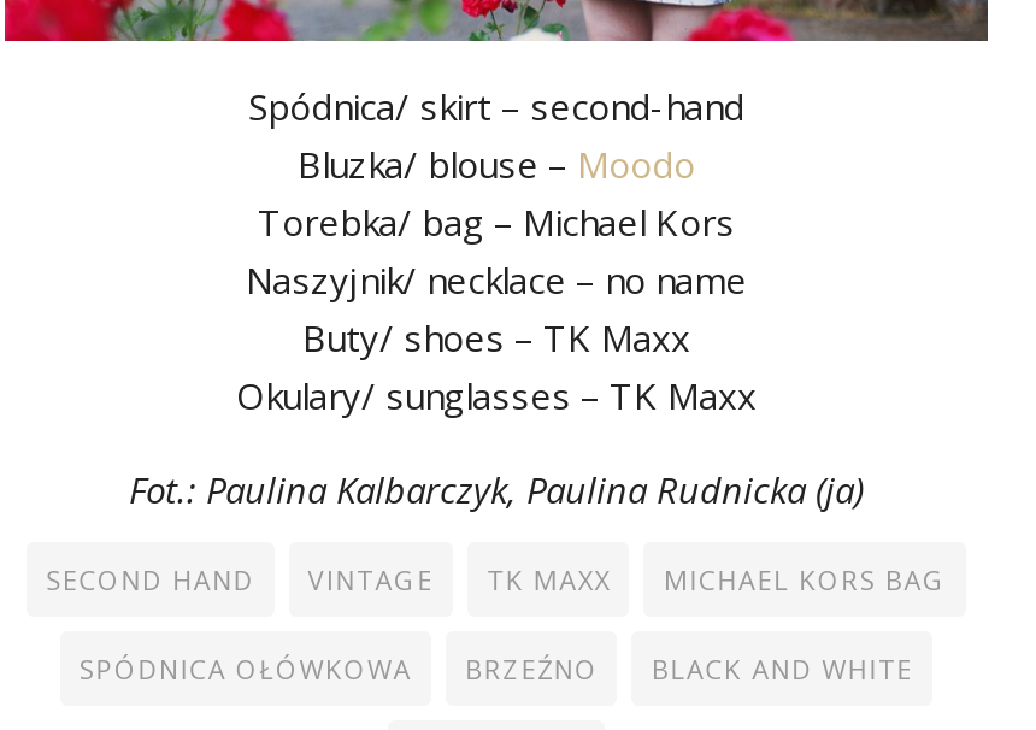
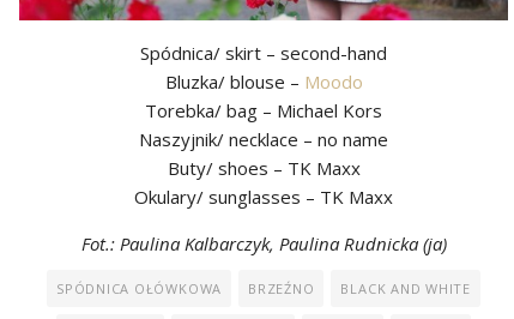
[46,562,946,598] SECOND HAND | VINTAGE | TK MAXX | MICHAEL KORS BAG -> none

